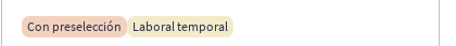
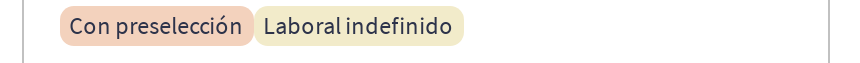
[132,18,228,34] Laboral temporal -> [263,11,453,41] Laboral indefinido

